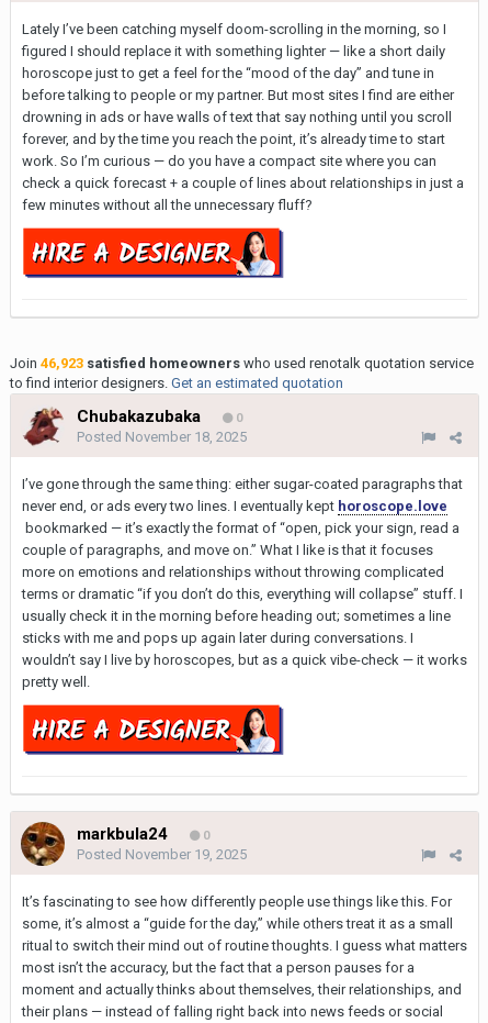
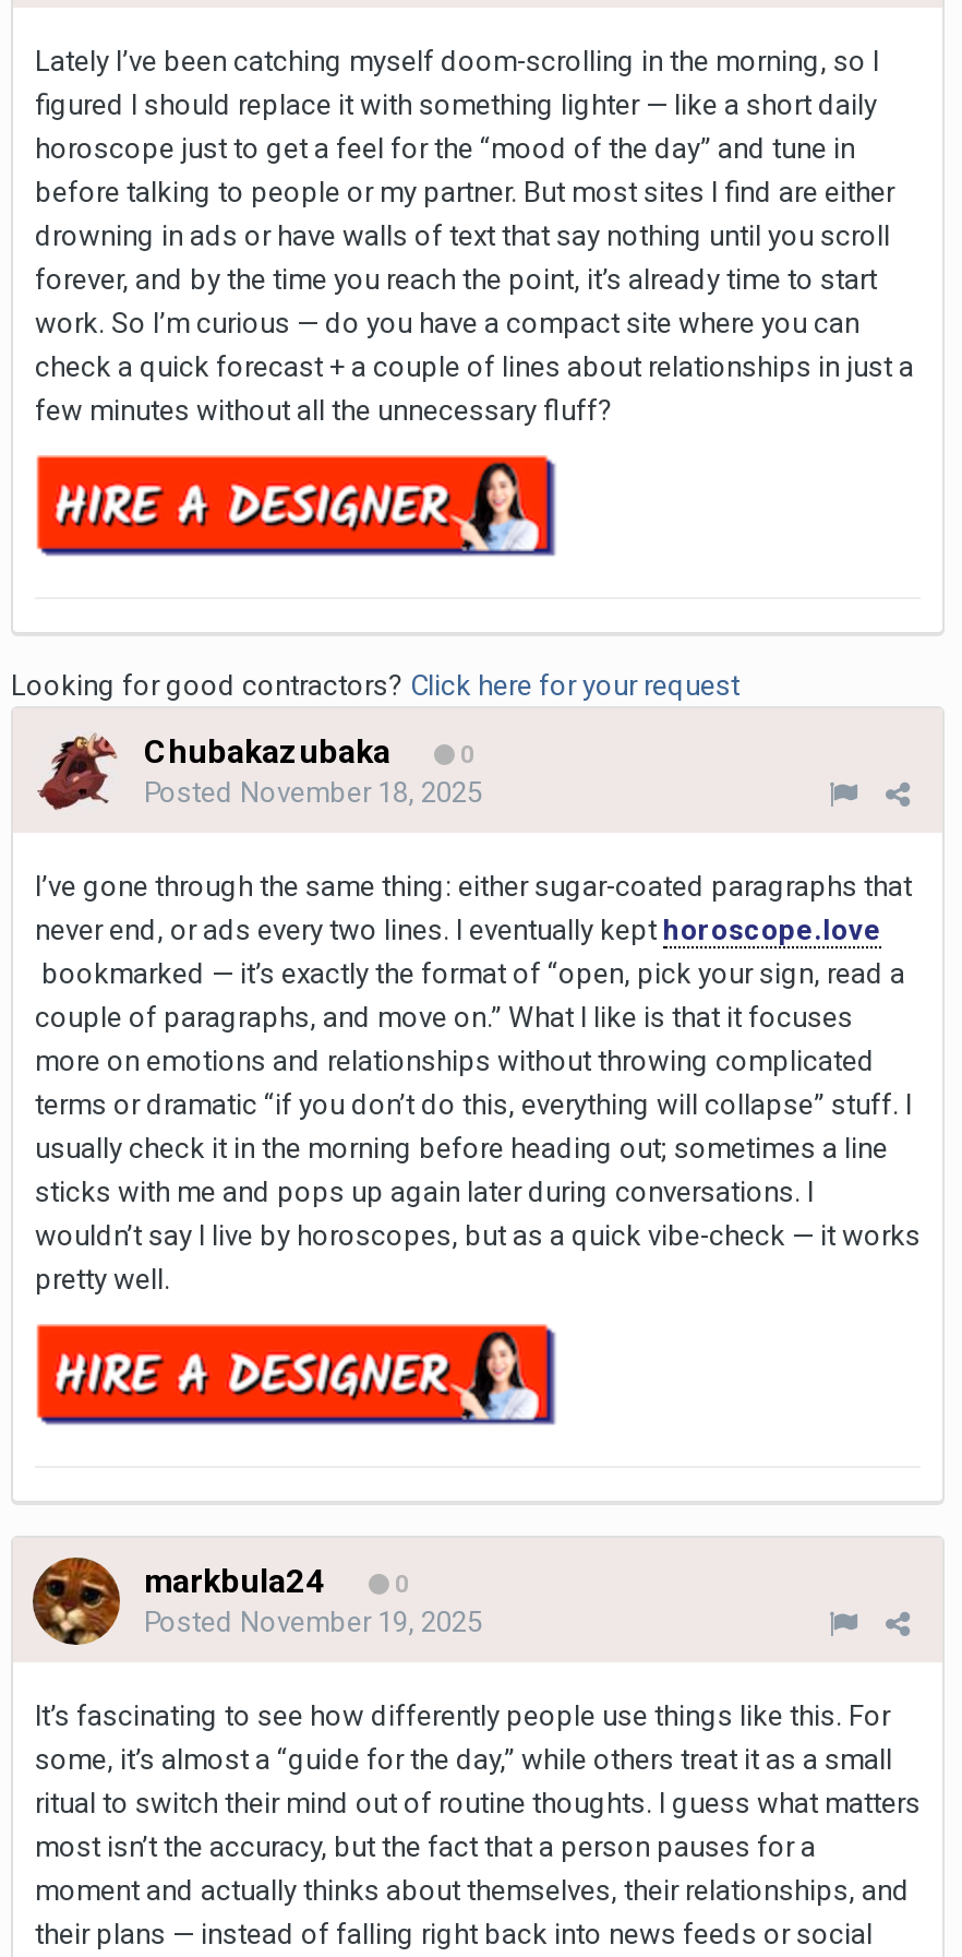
[10,355,474,391] Join 46,923 satisfied homeowners who used renotalk quotation service | to find interior designers. Get an estimated quotation -> [11,669,739,702] Looking for good contractors? Click here for your request

